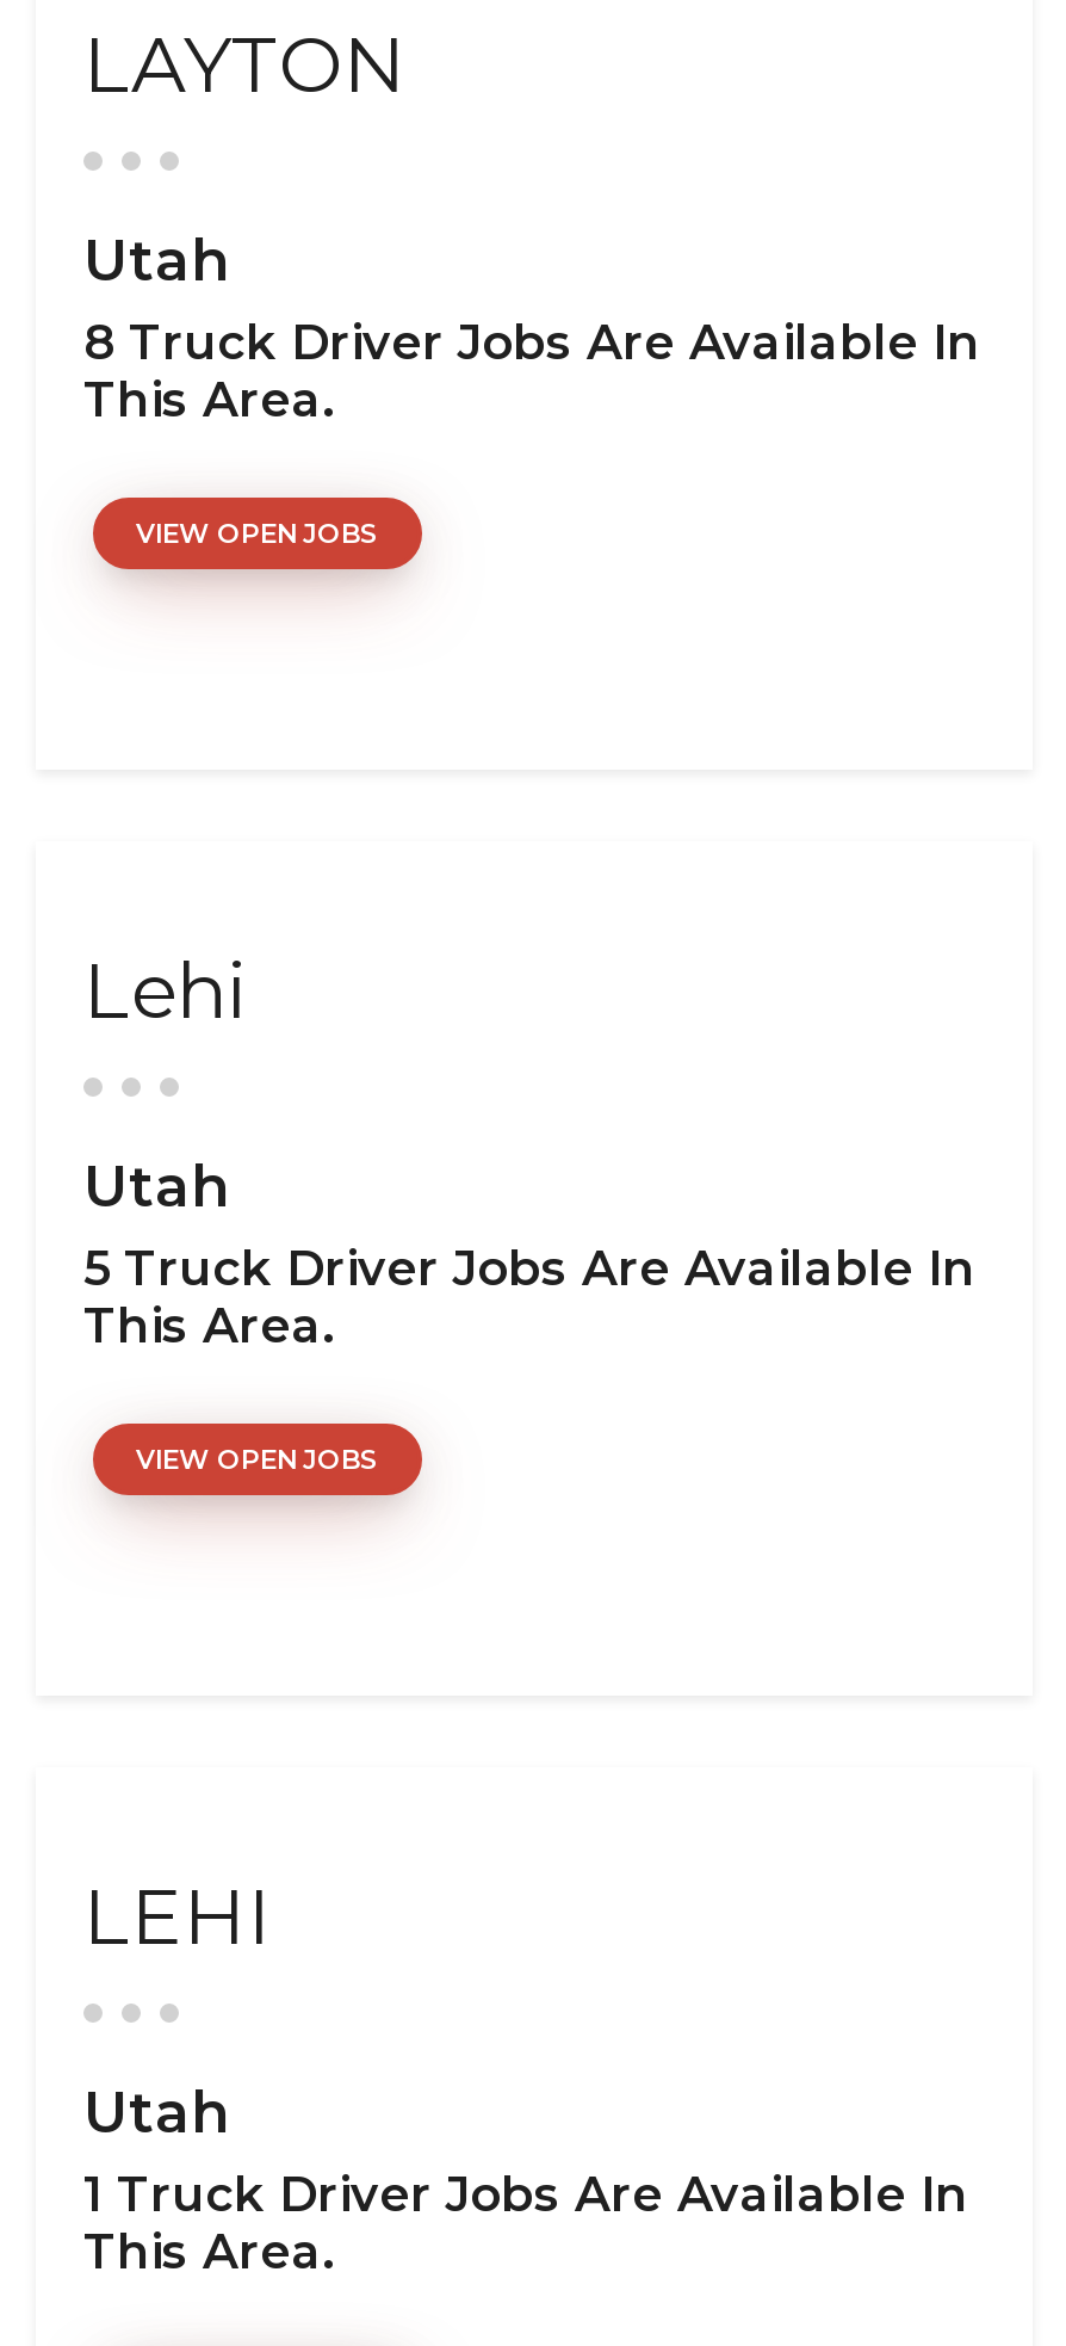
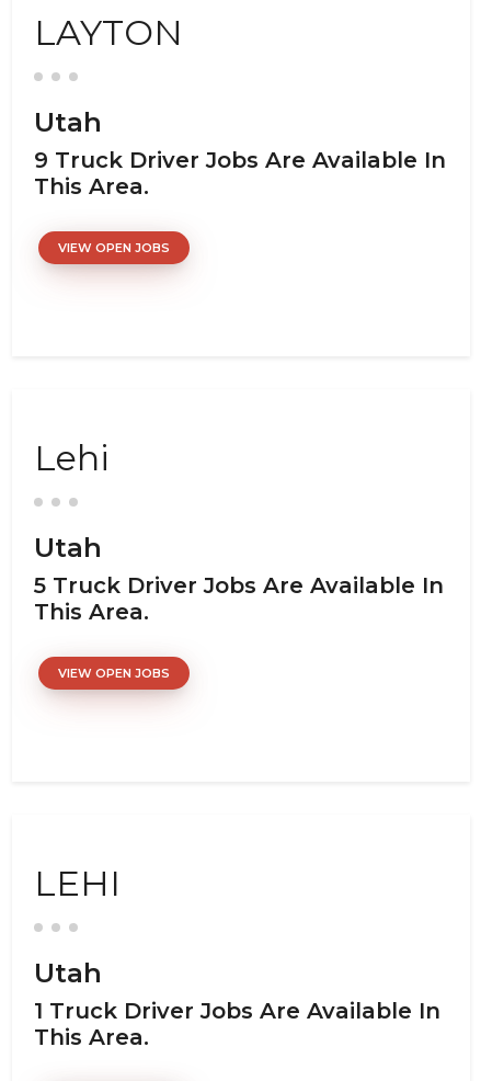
[83,313,980,371] 8 Truck Driver Jobs Are Available In -> [34,147,446,173] 9 Truck Driver Jobs Are Available In

